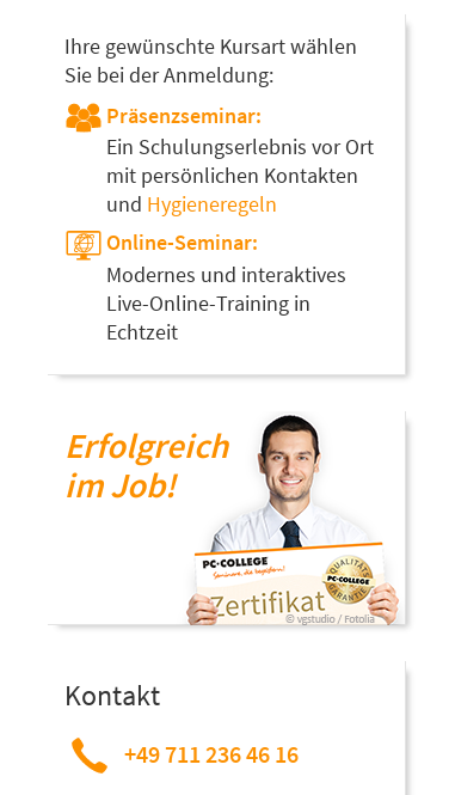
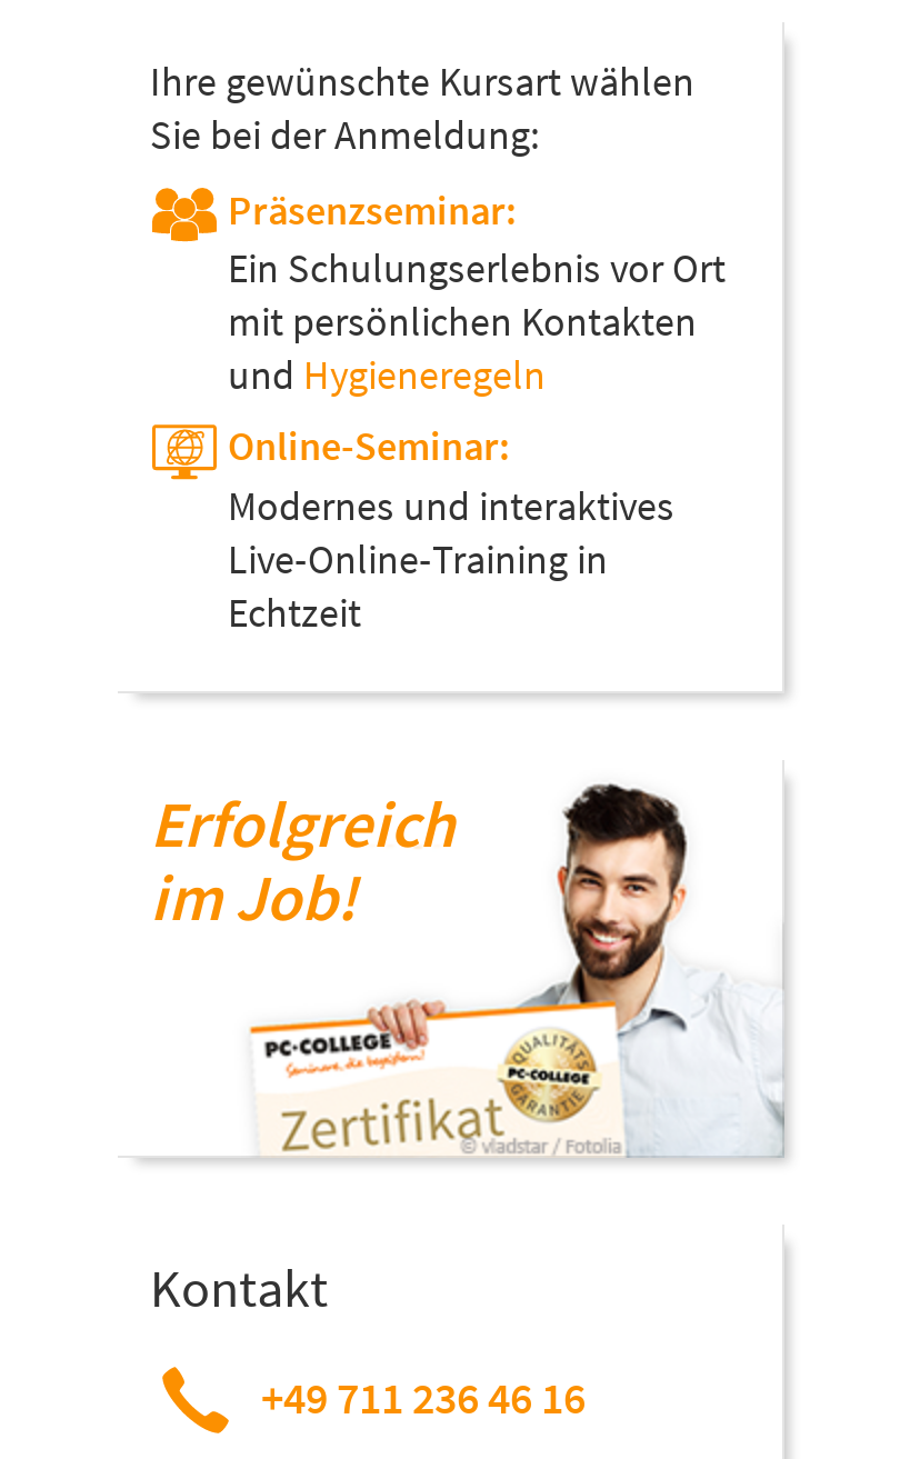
[118,414,406,626] [image] -> [247,767,787,1158] [image]

